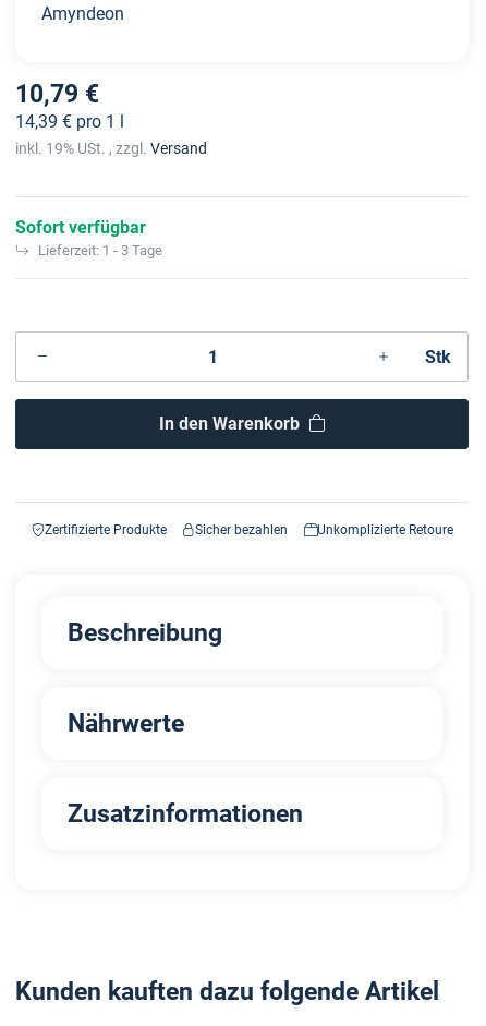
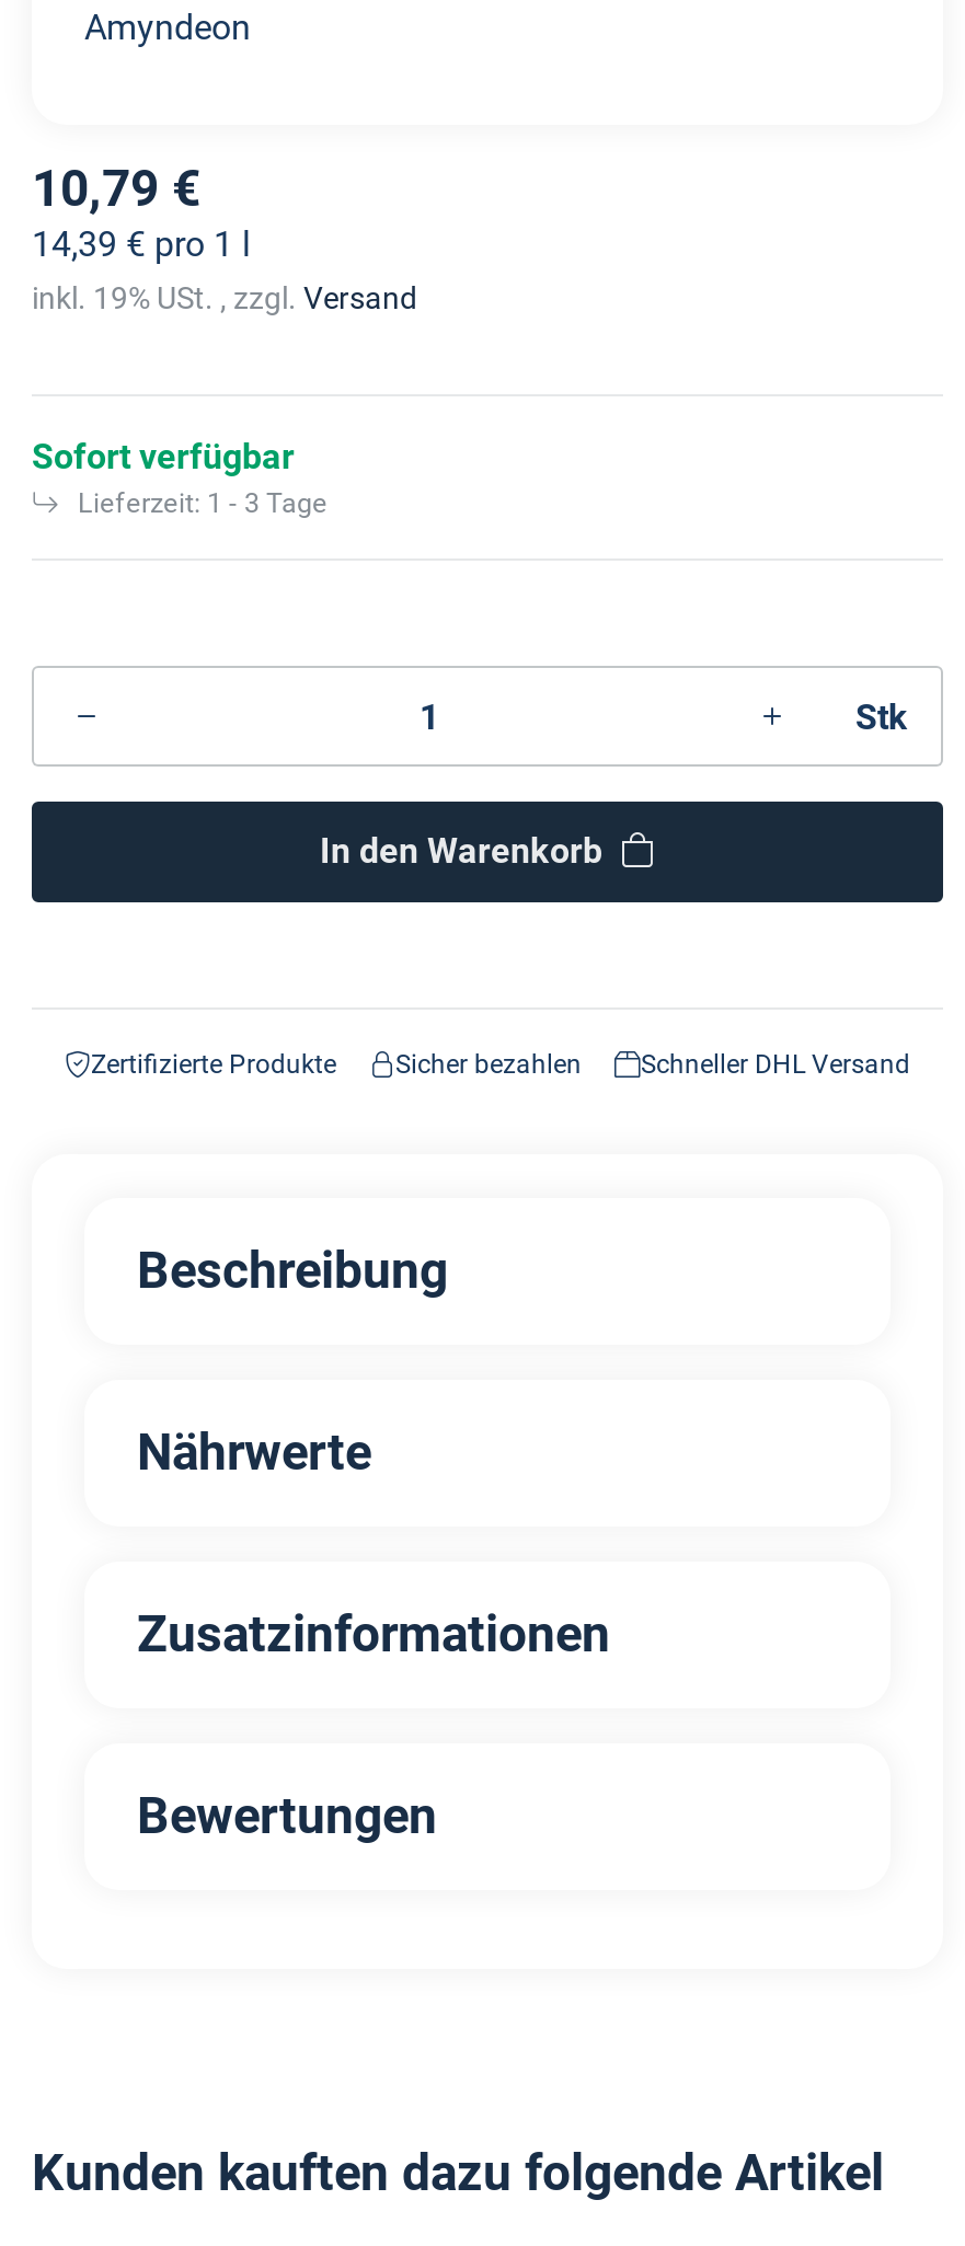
[317,522,453,538] Unkomplizierte Retoure -> [641,1049,910,1080] Schneller DHL Versand
none -> [137,1787,437,1846] Bewertungen

